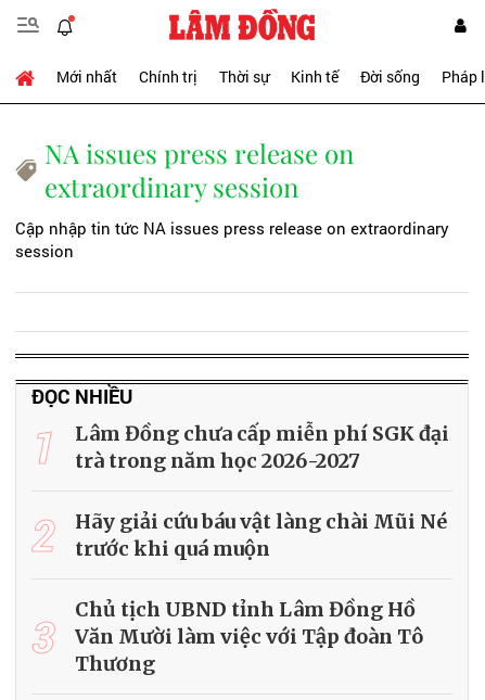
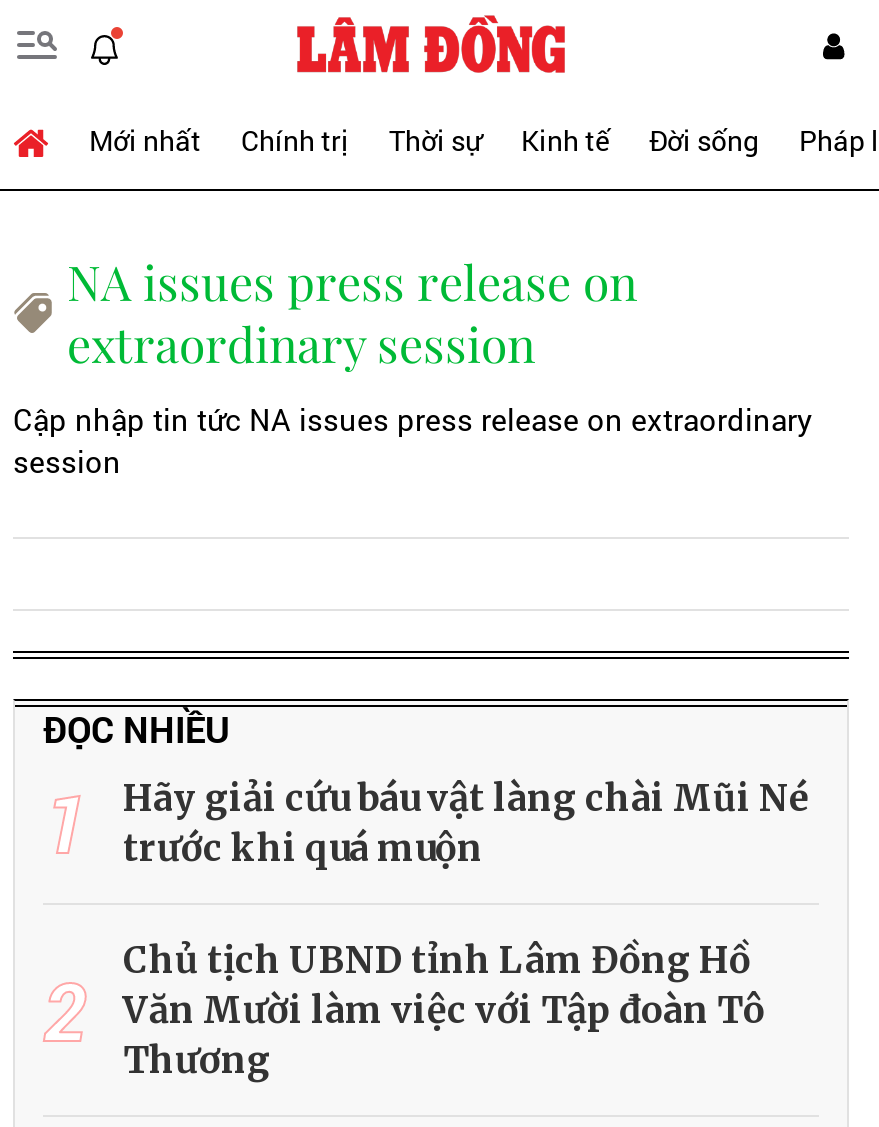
[31,421,449,563] Lâm Đồng chưa cấp miễn phí SGK đại | trà trong năm học 2026-2027 | 2 -> none
[31,597,423,676] 3 Chủ tịch UBND tỉnh Lâm Đồng Hồ Văn Mười làm việc với Tập đoàn Tô Thương -> [43,937,765,1083] 2 Chủ tịch UBND tỉnh Lâm Đồng Hồ Văn Mười làm việc với Tập đoàn Tô Thương

